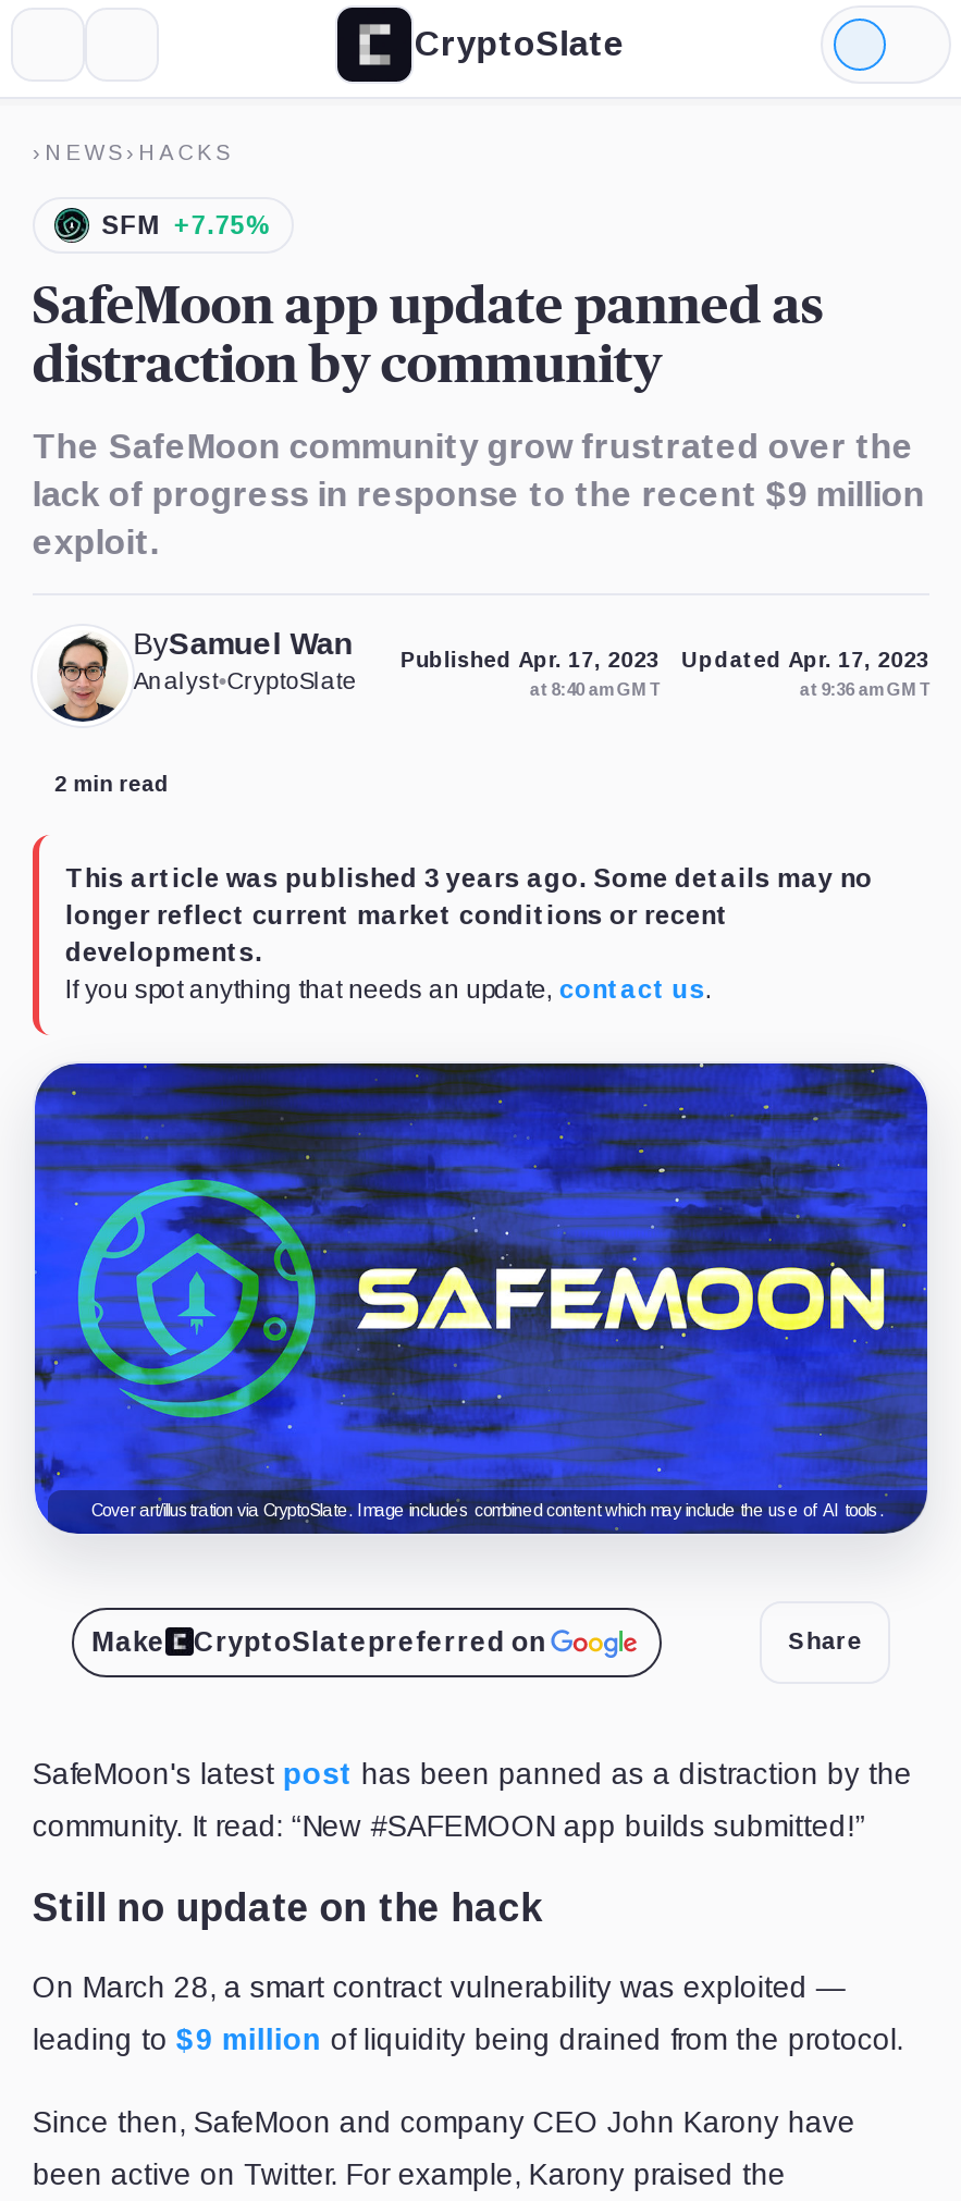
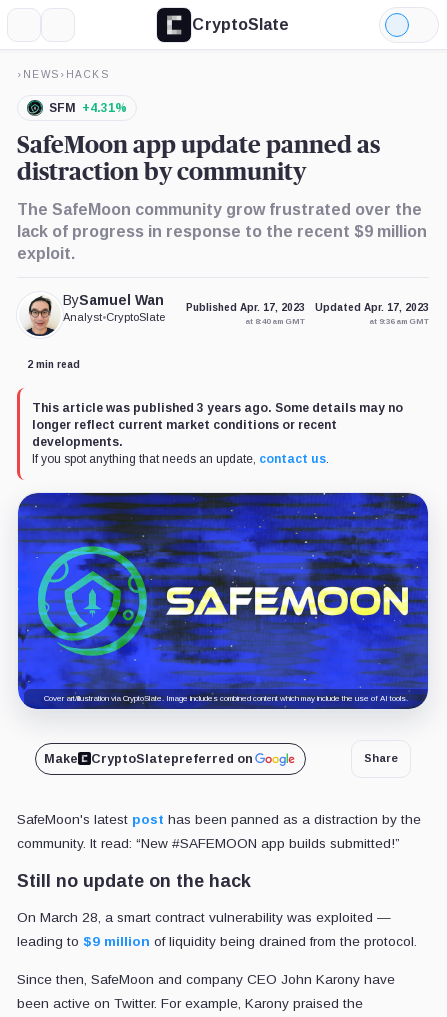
[102,210,272,240] SFM +7.75% -> [49,101,127,115] SFM +4.31%

